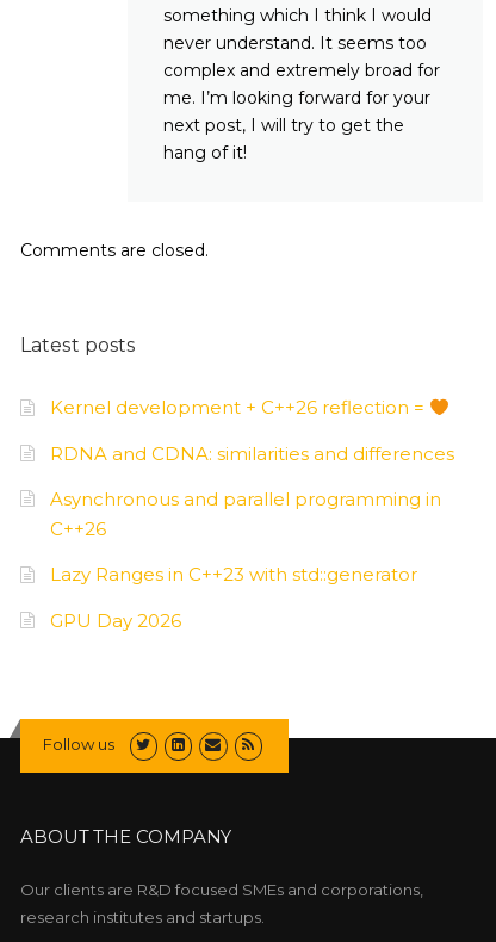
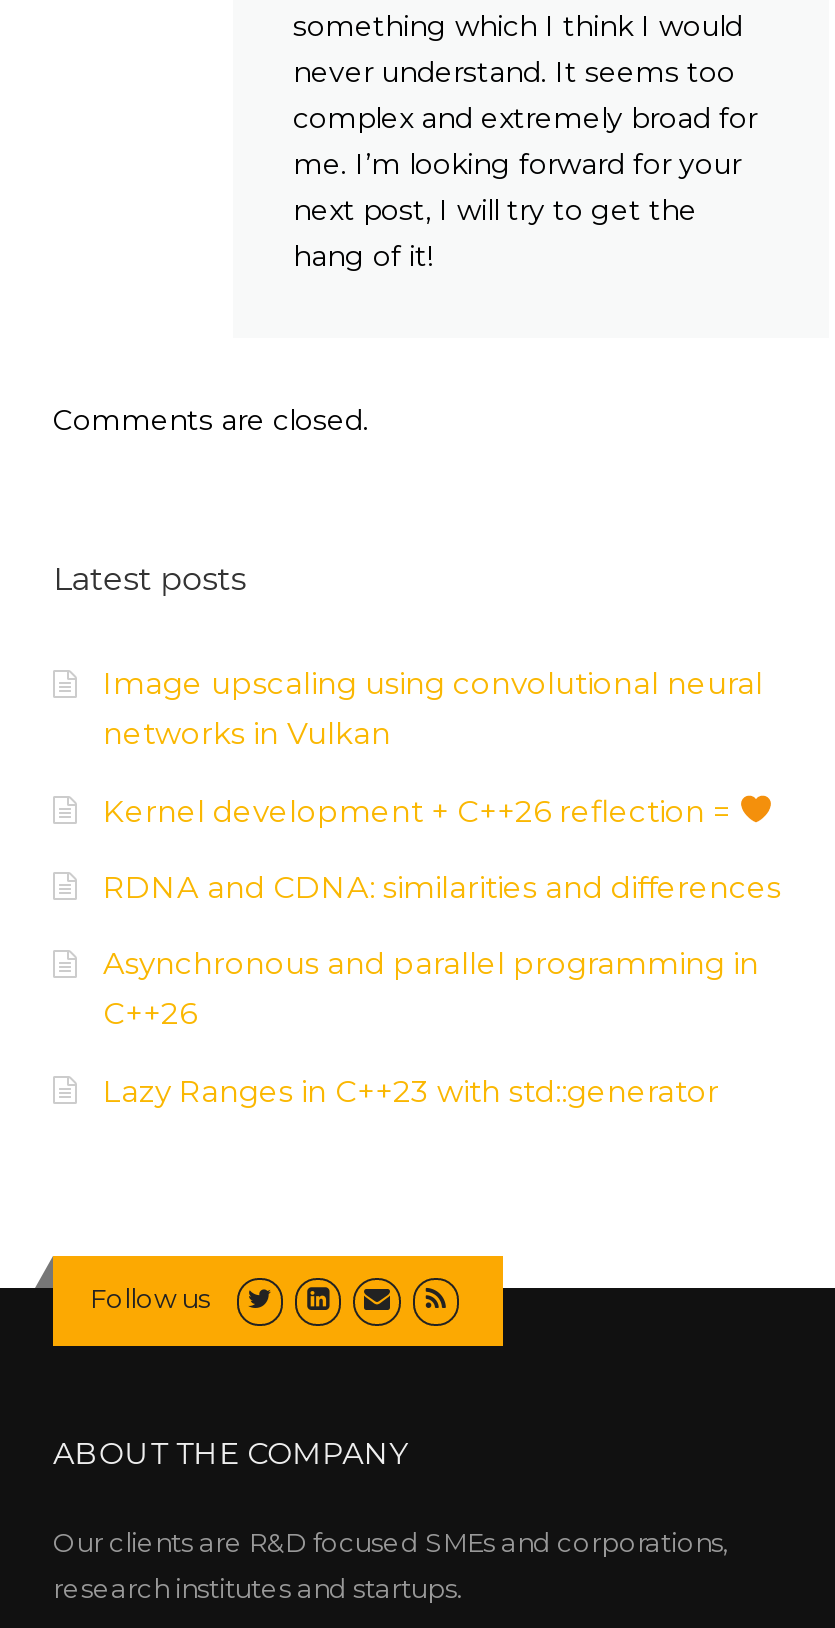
none -> [103,665,763,753] Image upscaling using convolutional neural | networks in Vulkan
moved [50,396,454,586] -> [103,791,781,1109]: Kernel development + C++26 reflection = | RDNA and CDNA: similarities and differences | Asynchronous and parallel programming in | C++26 | Lazy Ranges in C++23 with std::generator
[50,609,181,631] GPU Day 2026 -> none

